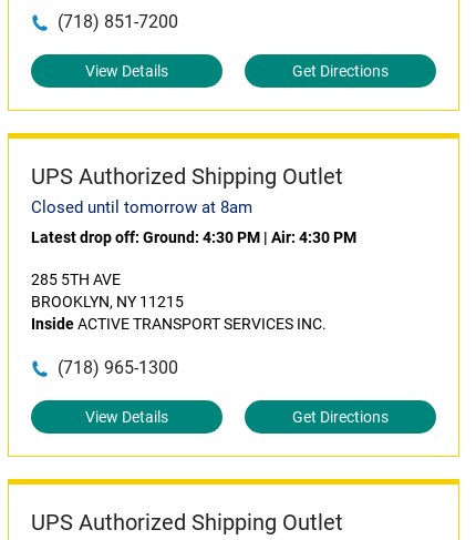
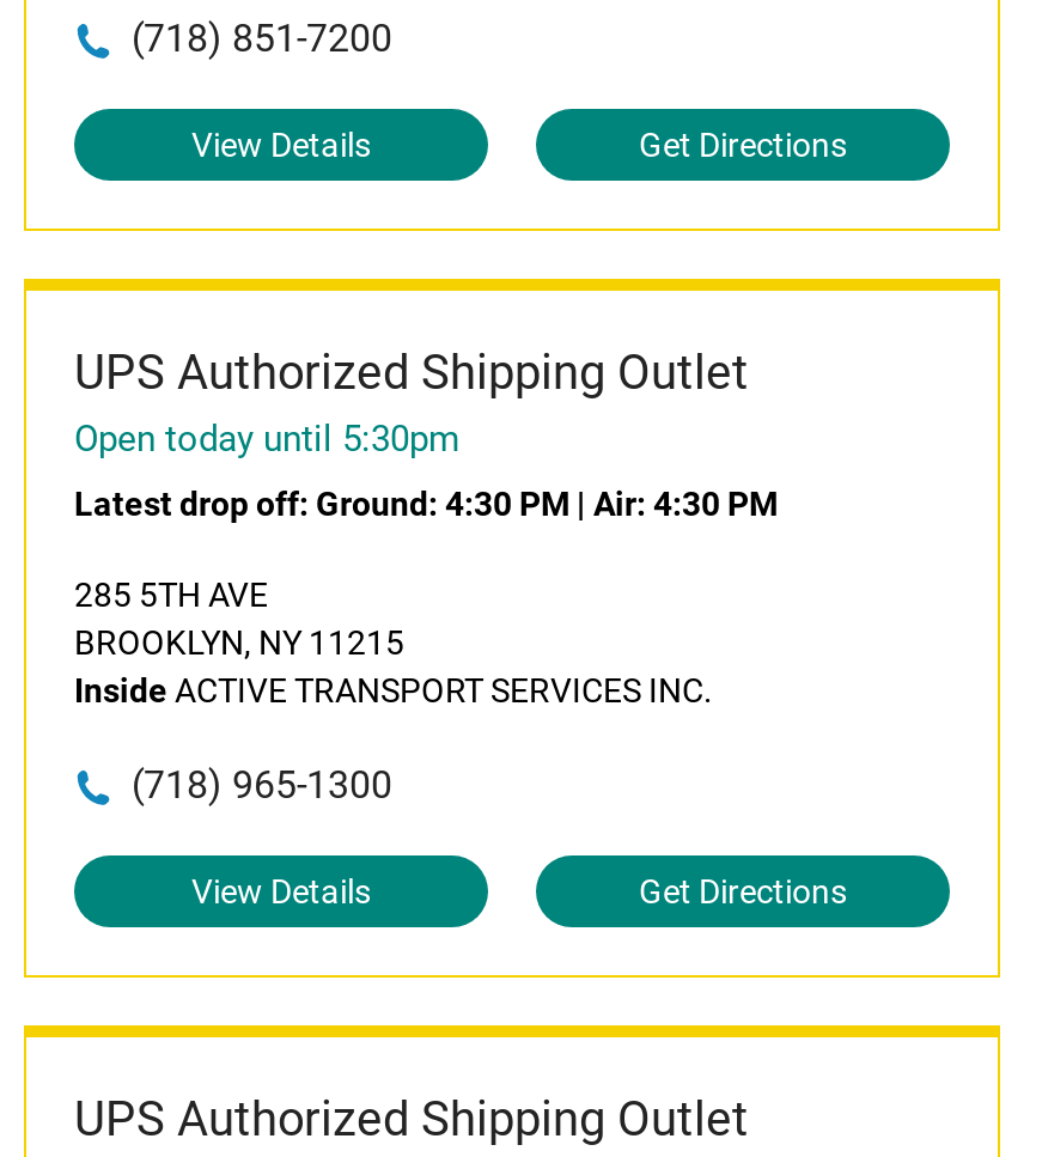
[31,197,252,217] Closed until tomorrow at 8am -> [74,418,459,461] Open today until 5:30pm

